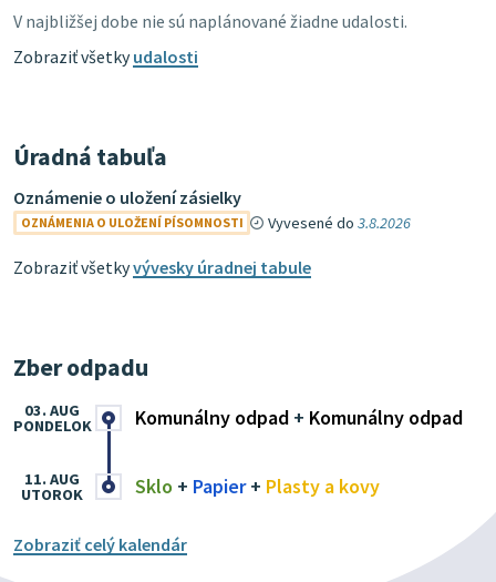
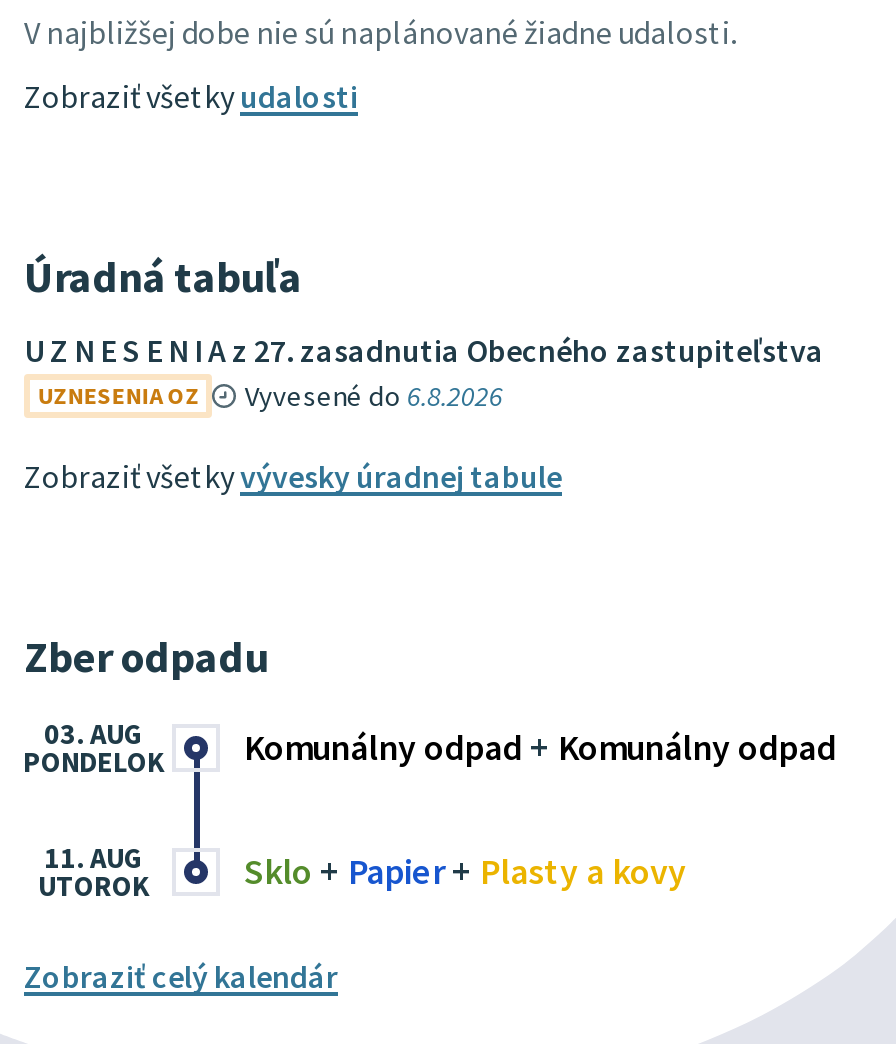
[13,186,411,232] Oznámenie o uložení zásielky | OZNÁMENIA O ULOŽENÍ PÍSOMNOSTI | Vyvesené do 3.8.2026 -> [24,329,824,413] U Z N E S E N I A z 27. zasadnutia Obecného zastupiteľstva | UZNESENIA OZ | Vyvesené do 6.8.2026

